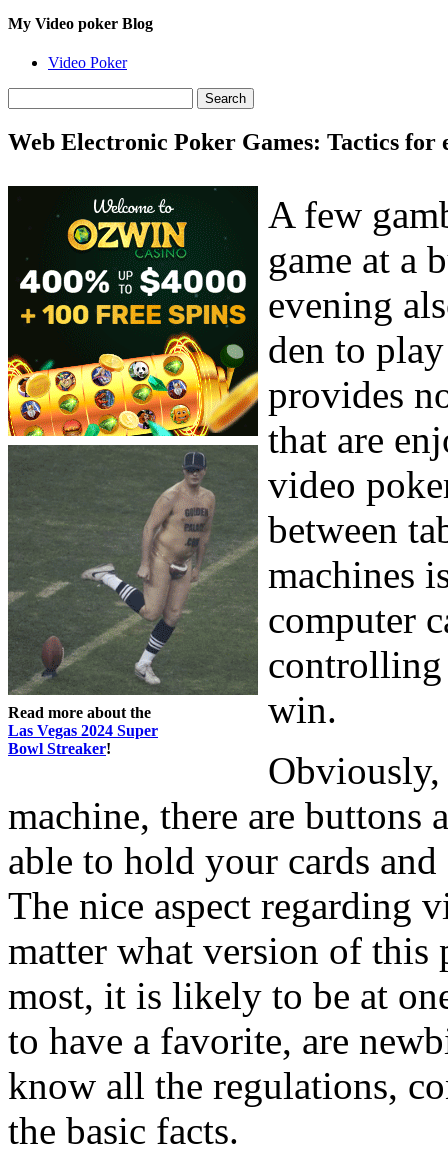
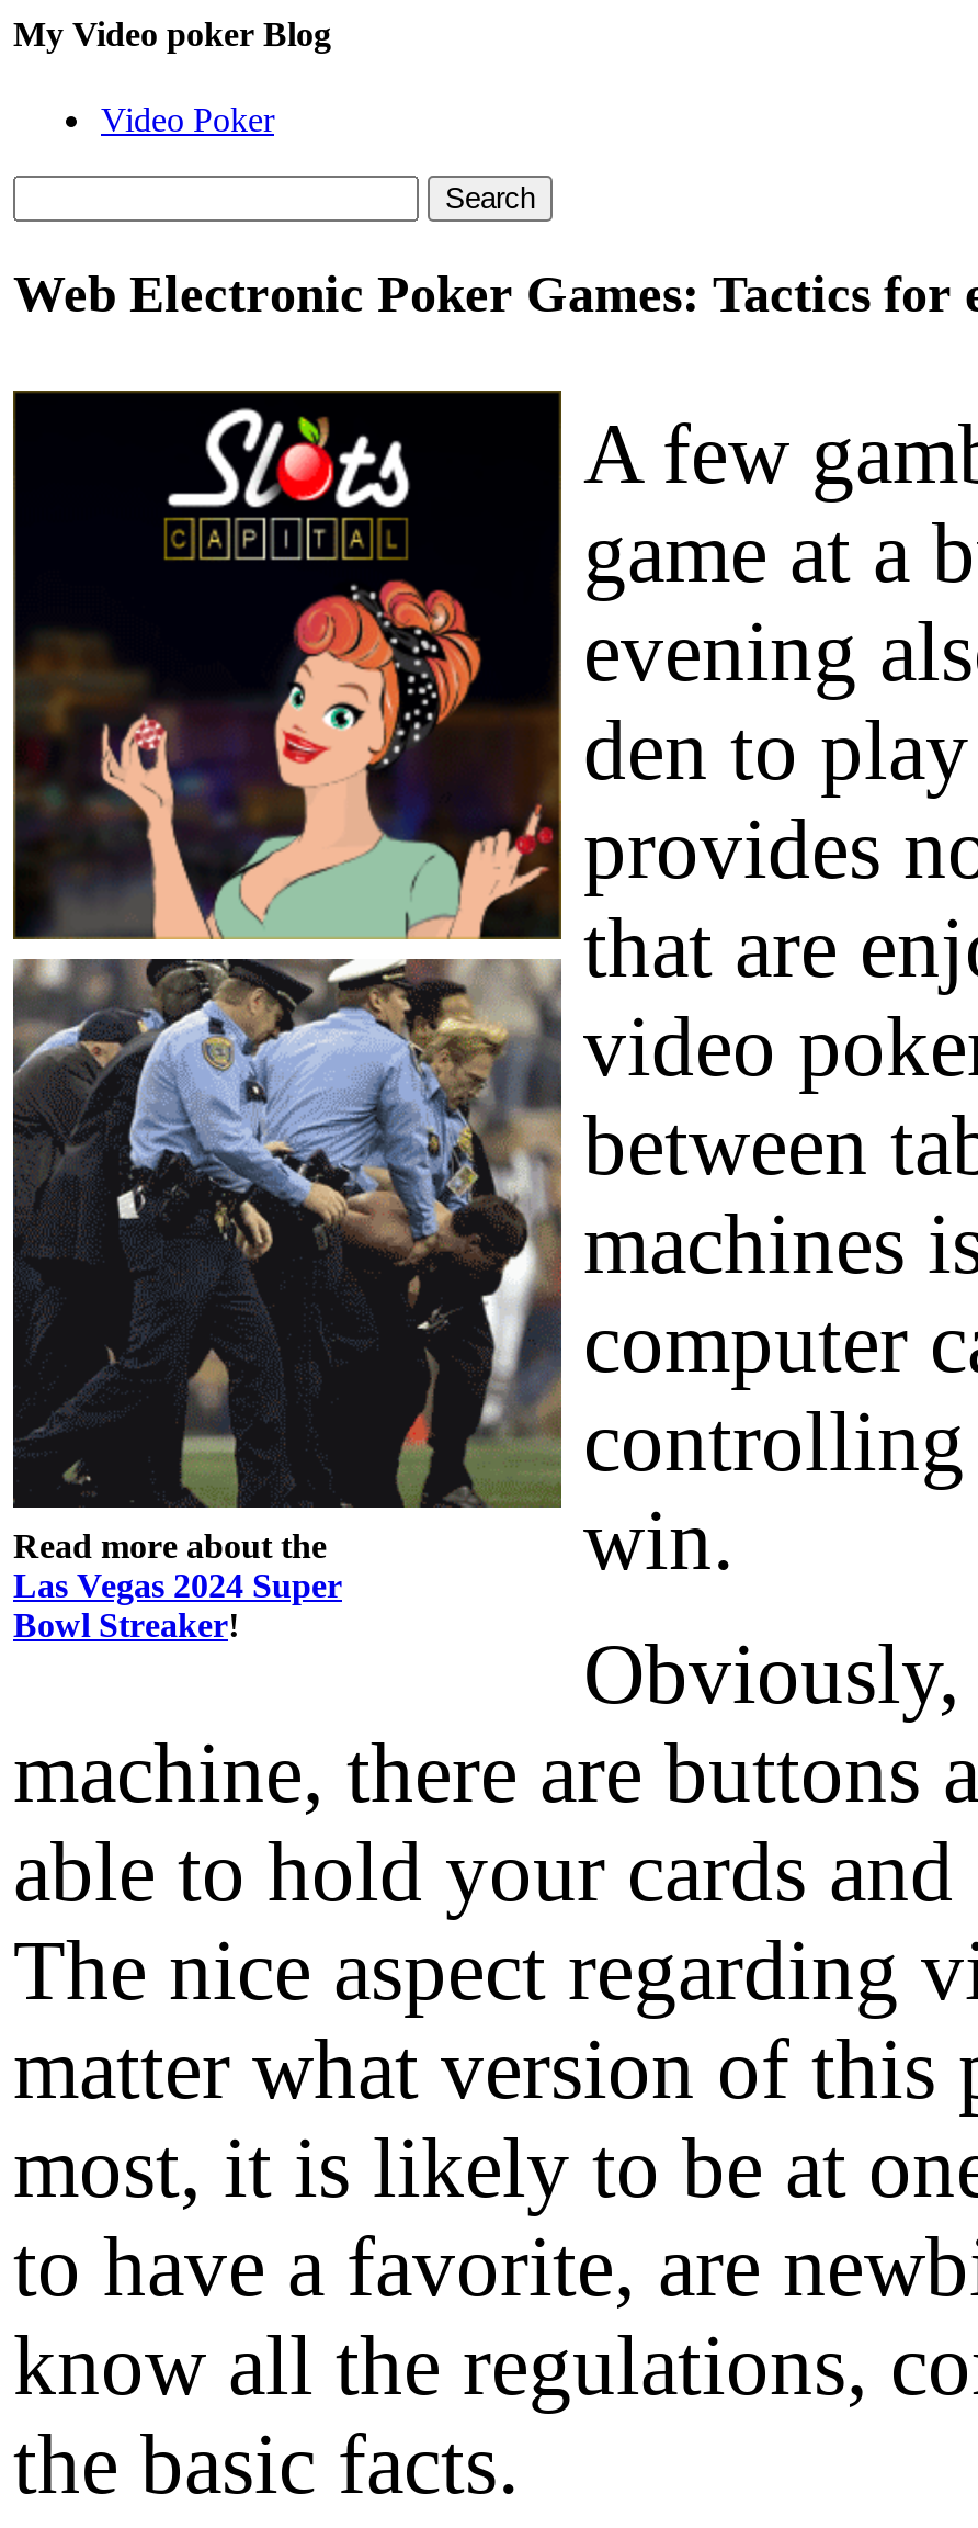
[7,189,259,437] [image] -> [11,391,564,941] [image]
[7,444,258,695] [image] -> [13,959,561,1508] [image]

